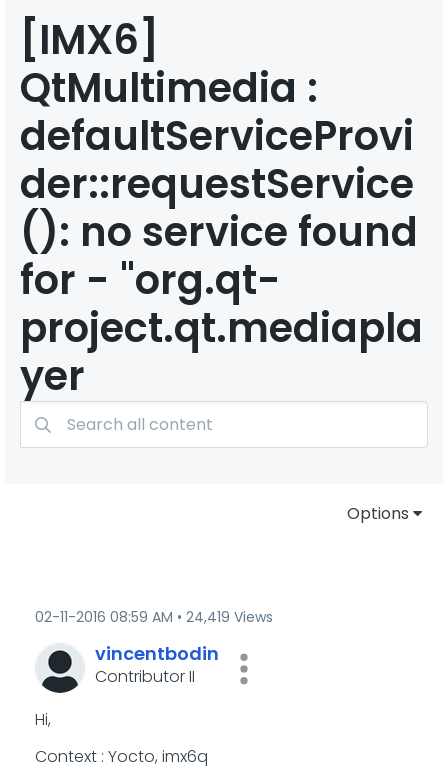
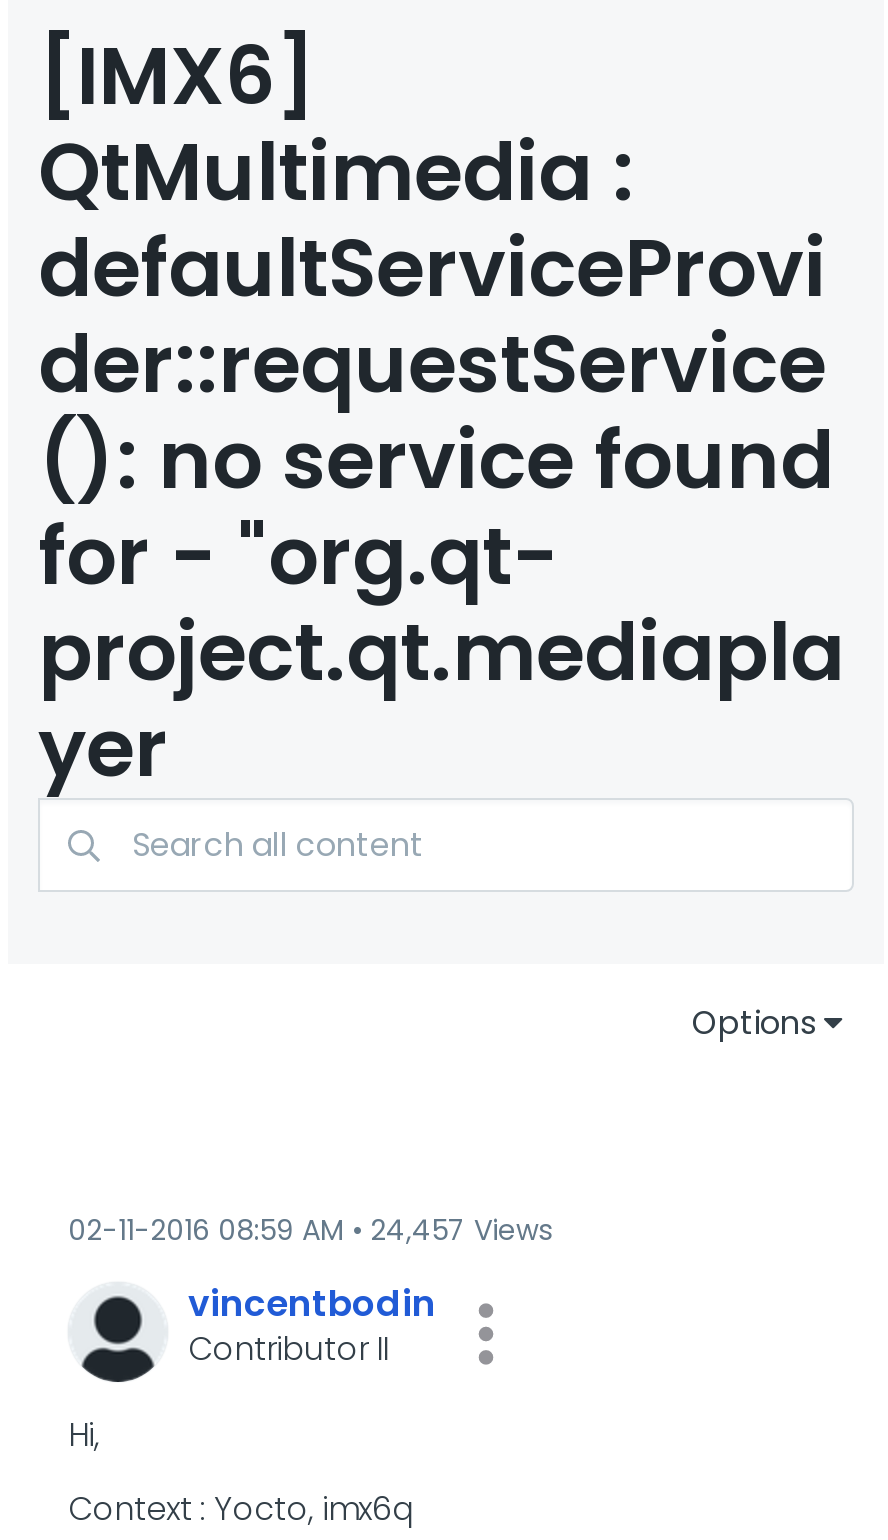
[35,607,273,627] 02-11-2016 08:59 AM 24,419 Views -> [68,1210,552,1250] 02-11-2016 08:59 AM 24,457 Views

